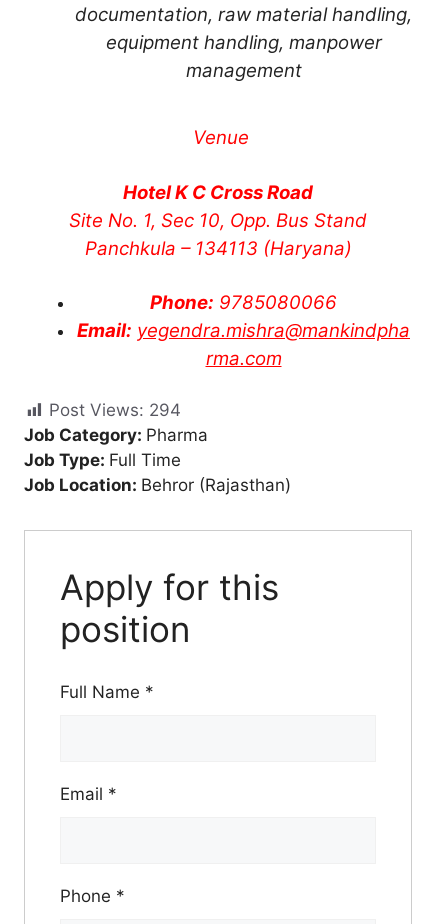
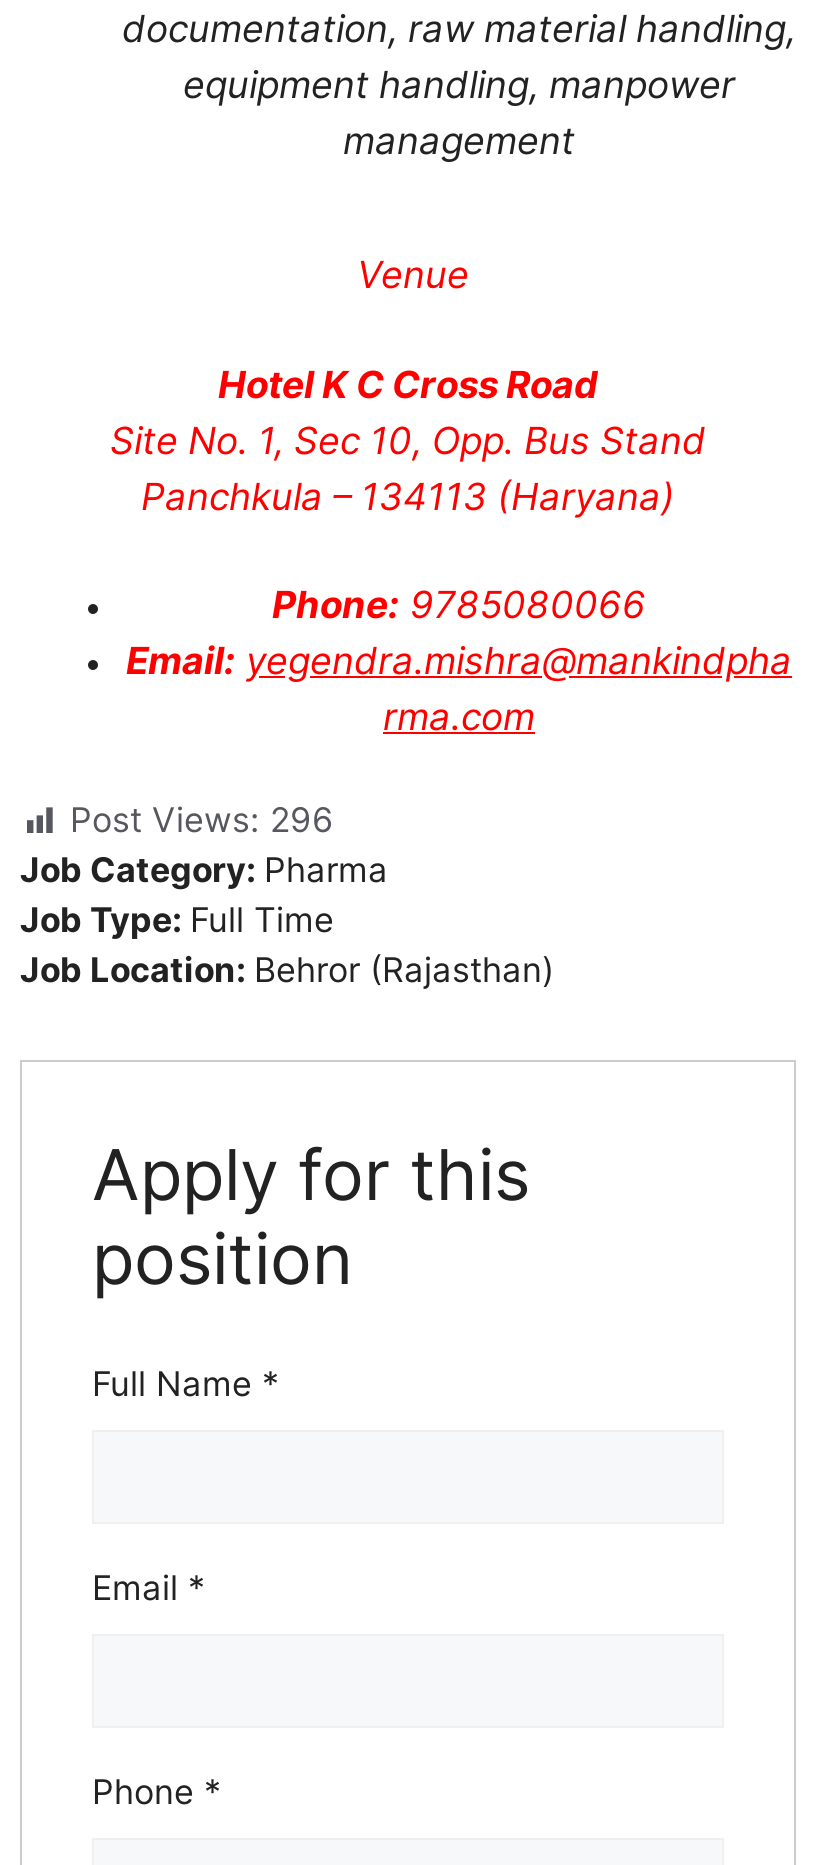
[49,400,181,420] Post Views: 294 -> [70,801,334,841] Post Views: 296

